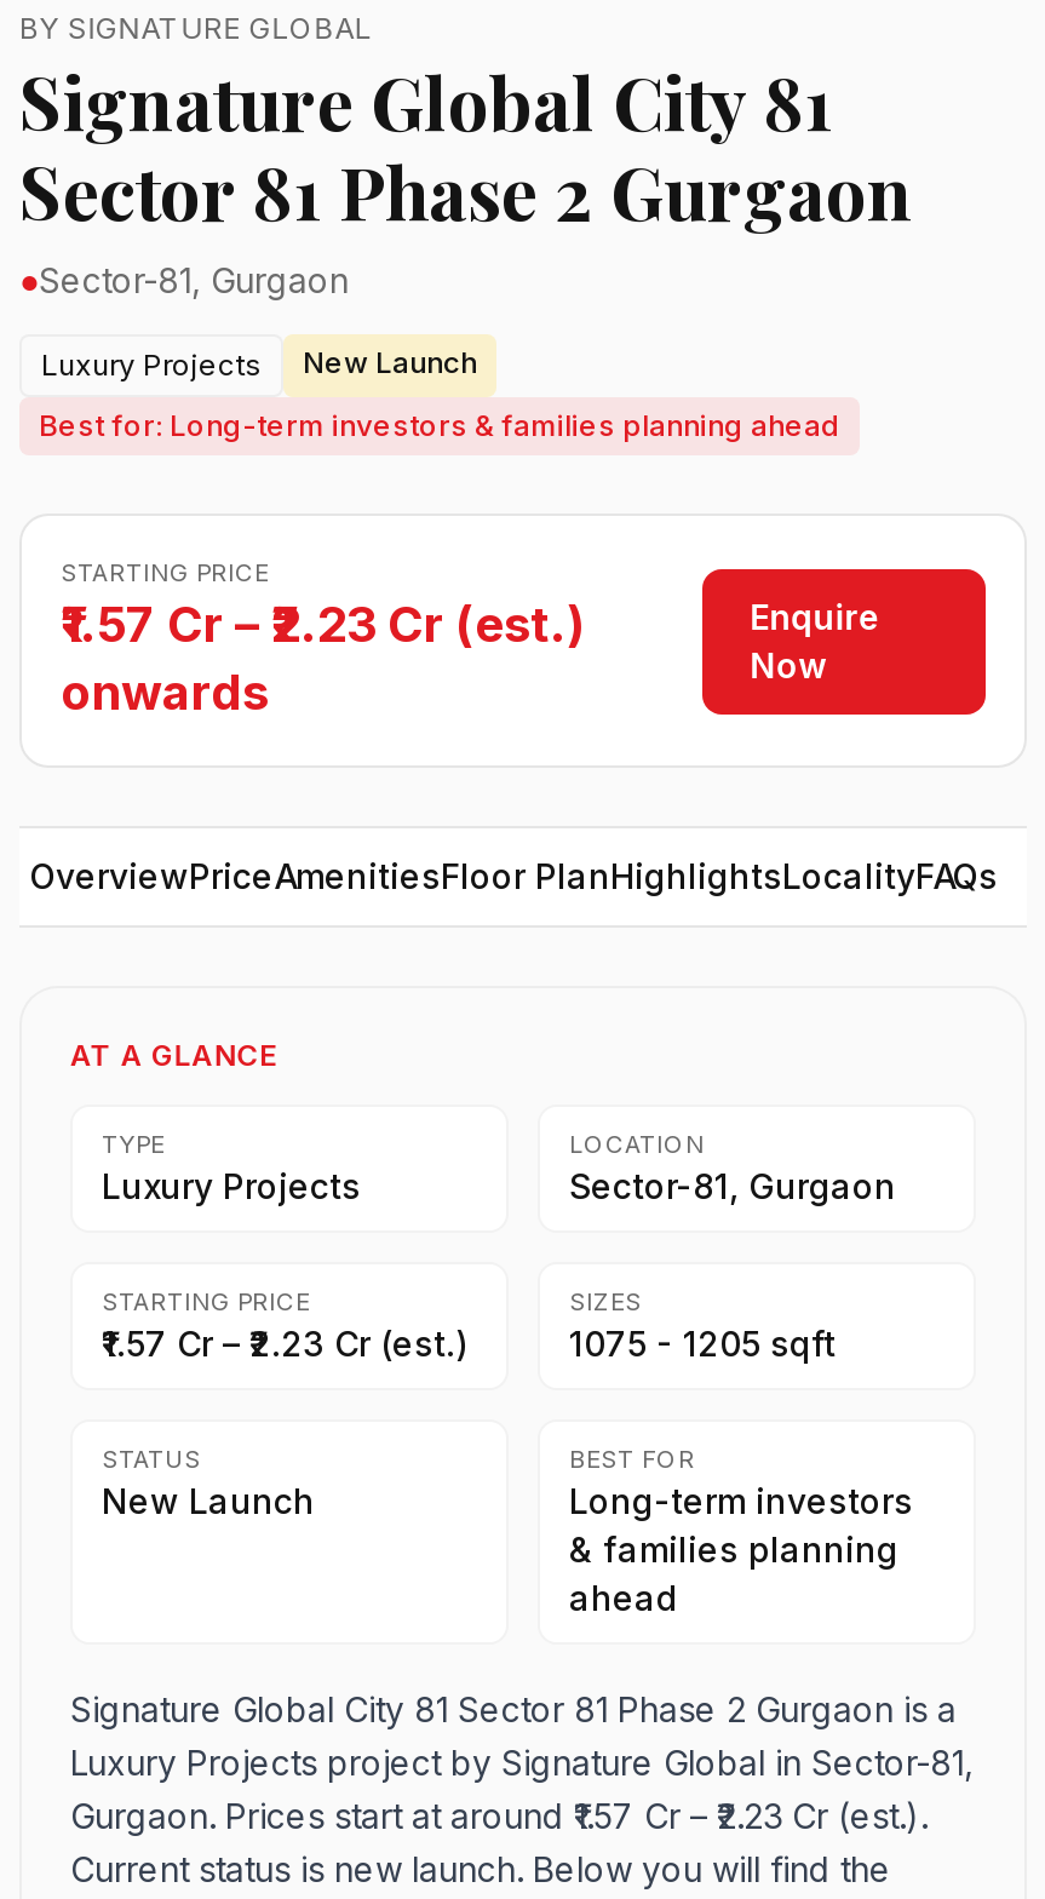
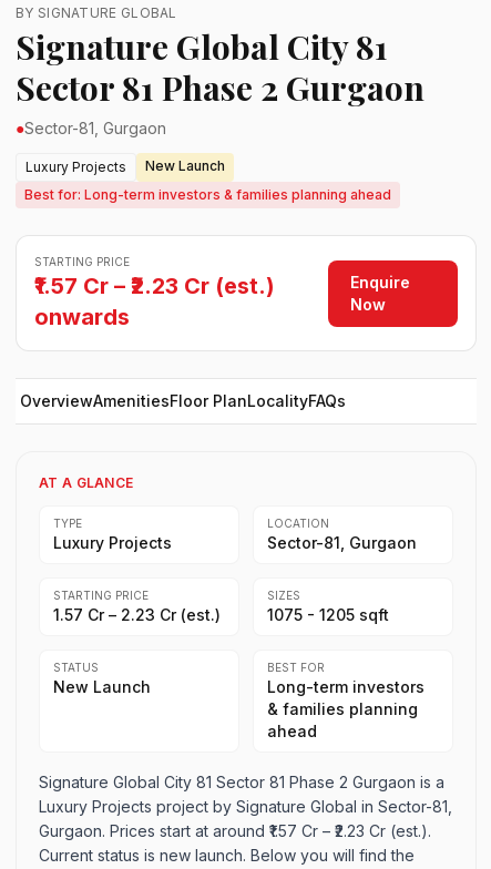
[29,855,998,896] OverviewPriceAmenitiesFloor PlanHighlightsLocalityFAQs -> [20,391,346,410] OverviewAmenitiesFloor PlanLocalityFAQs

